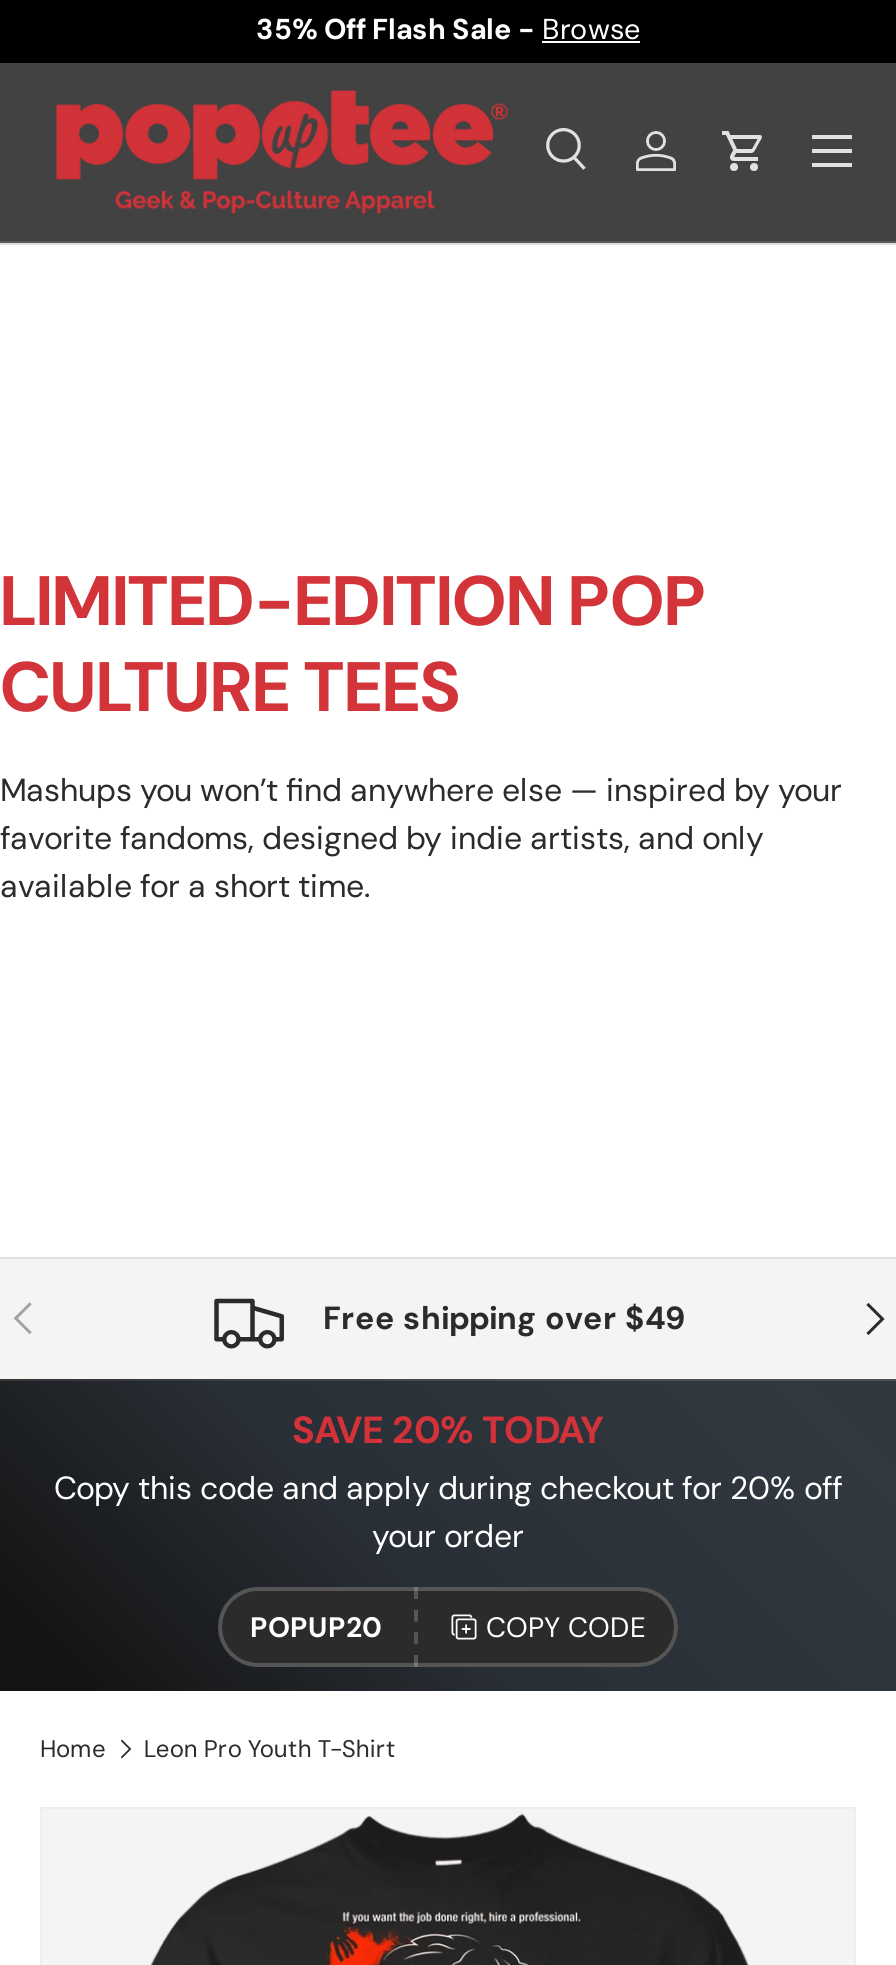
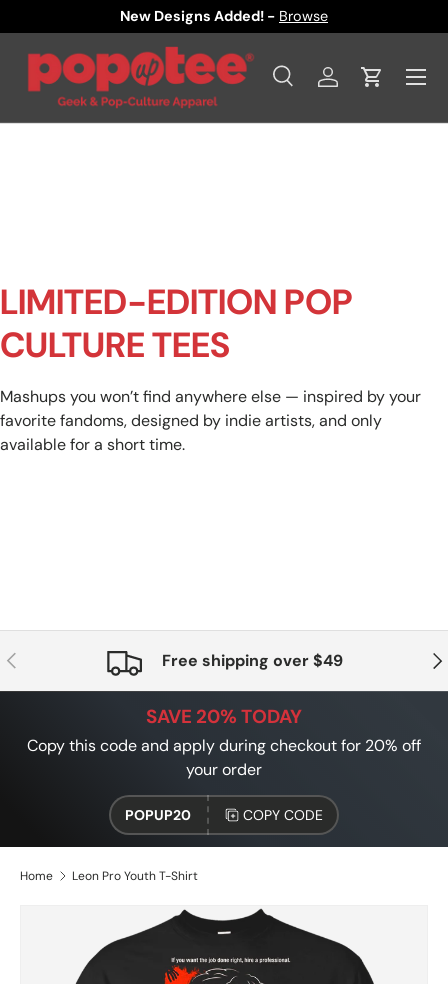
[256,11,640,47] 35% Off Flash Sale - Browse -> [120,7,328,25] New Designs Added! - Browse

